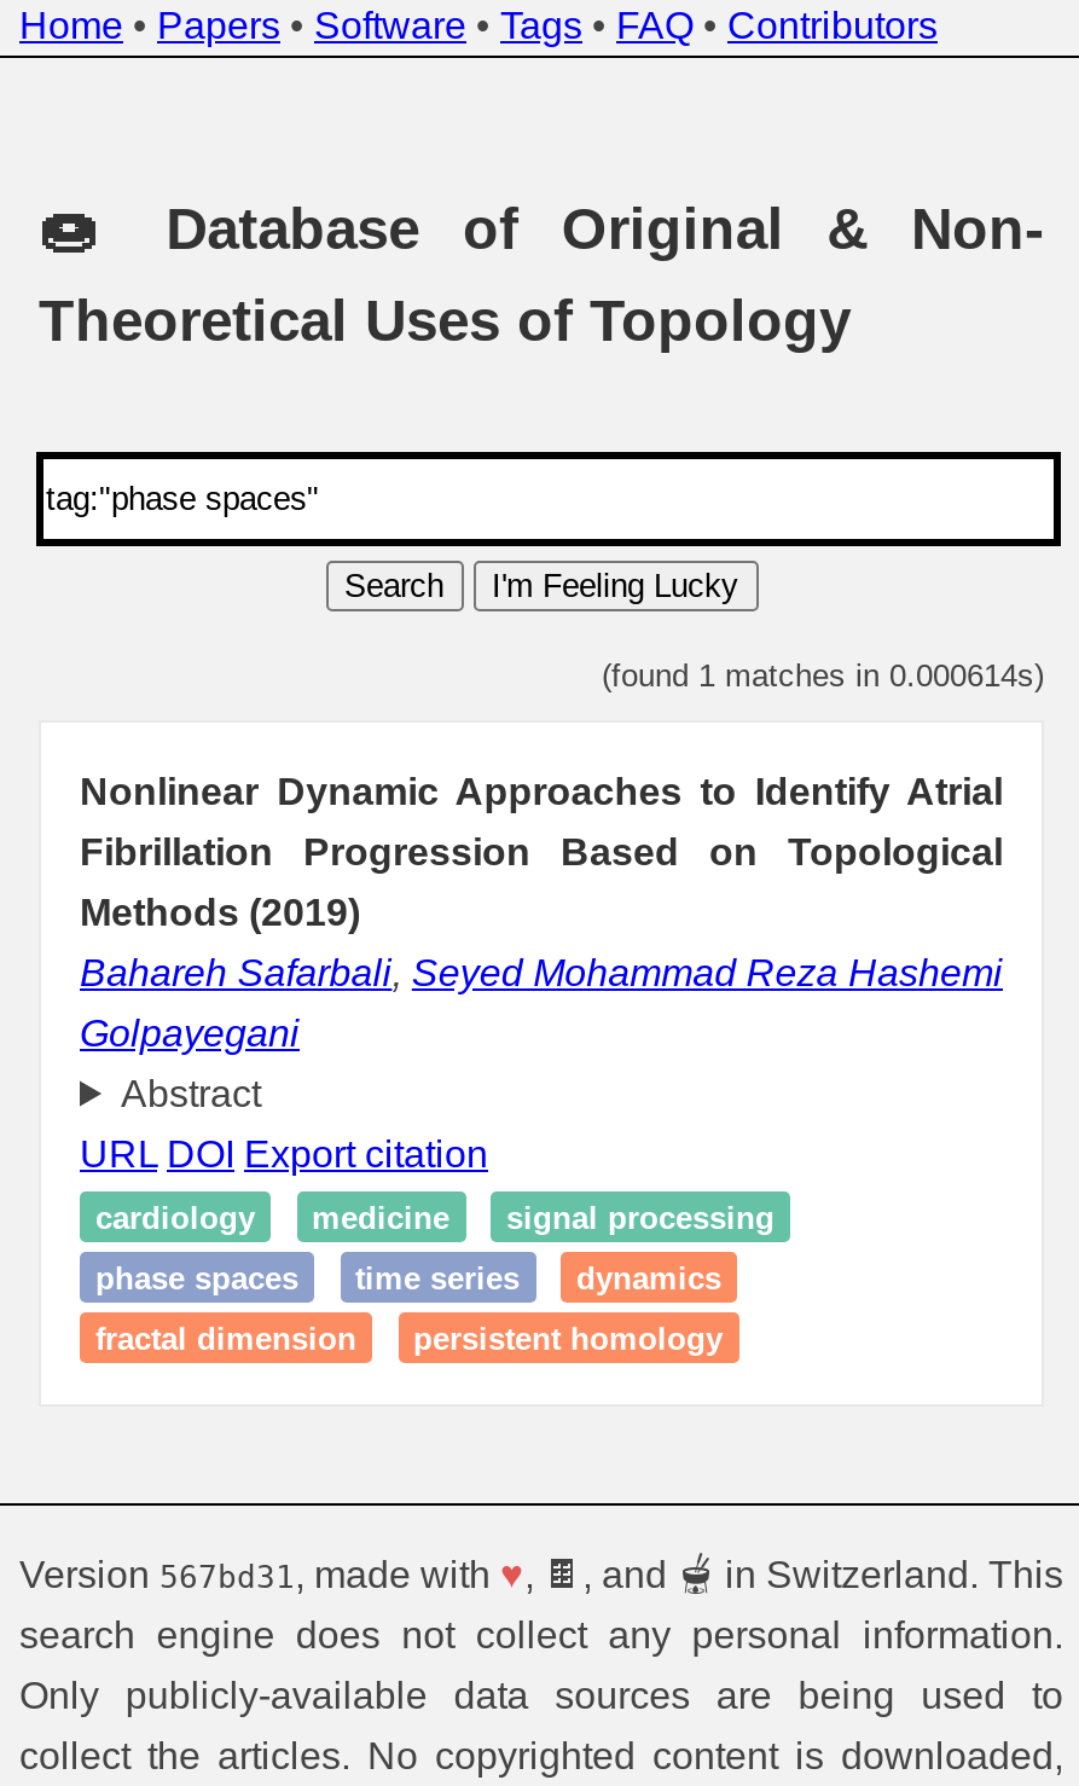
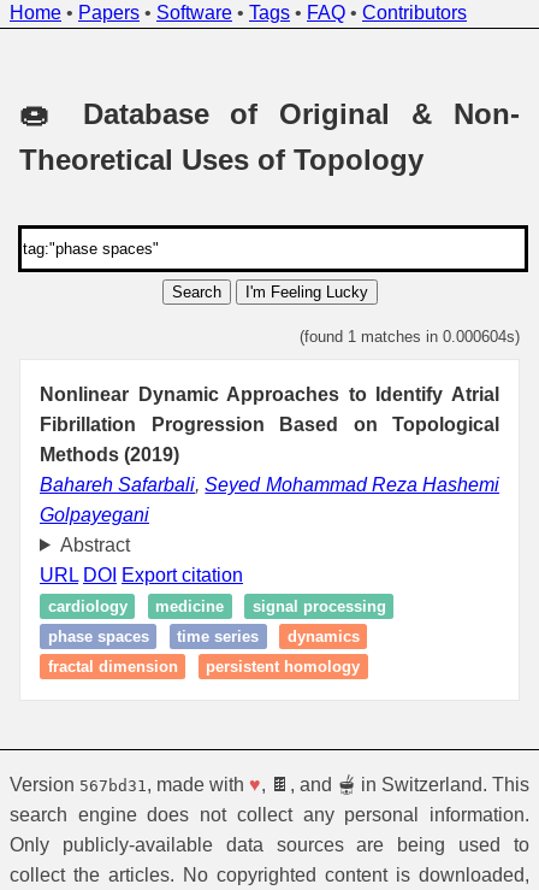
[602,657,1044,693] (found 1 matches in 0.000614s) -> [300,327,520,345] (found 1 matches in 0.000604s)

